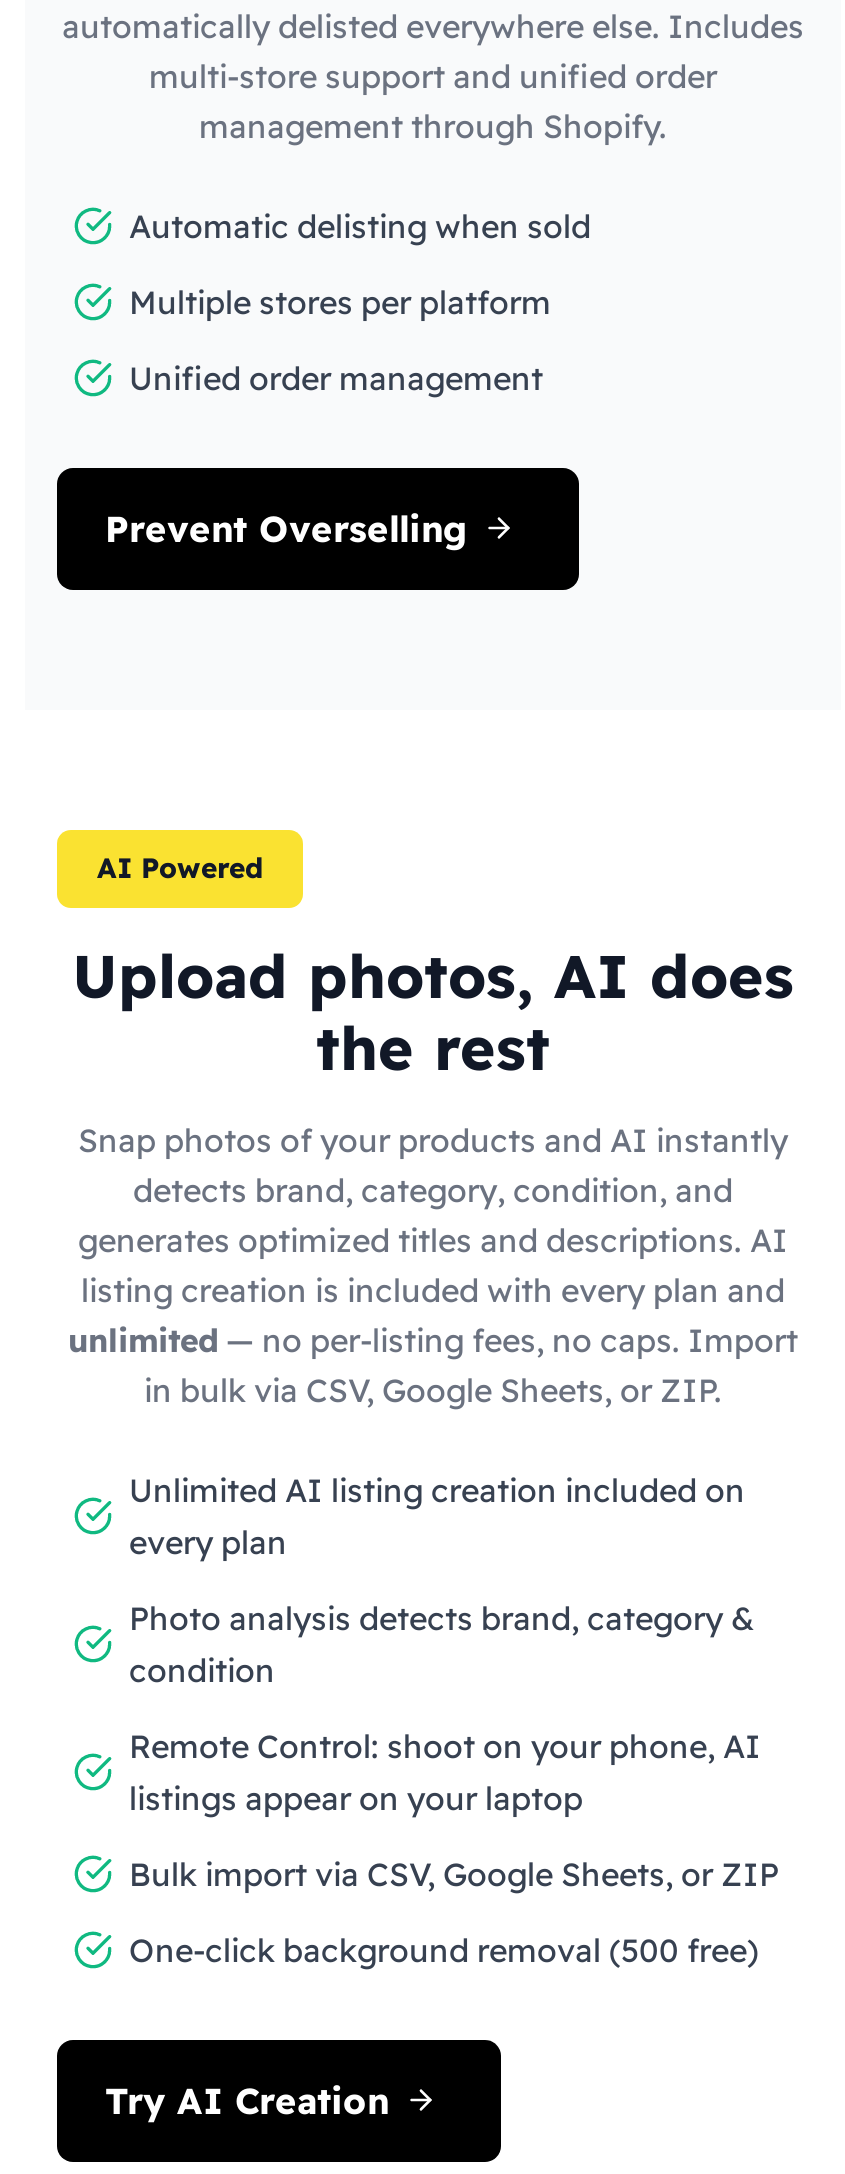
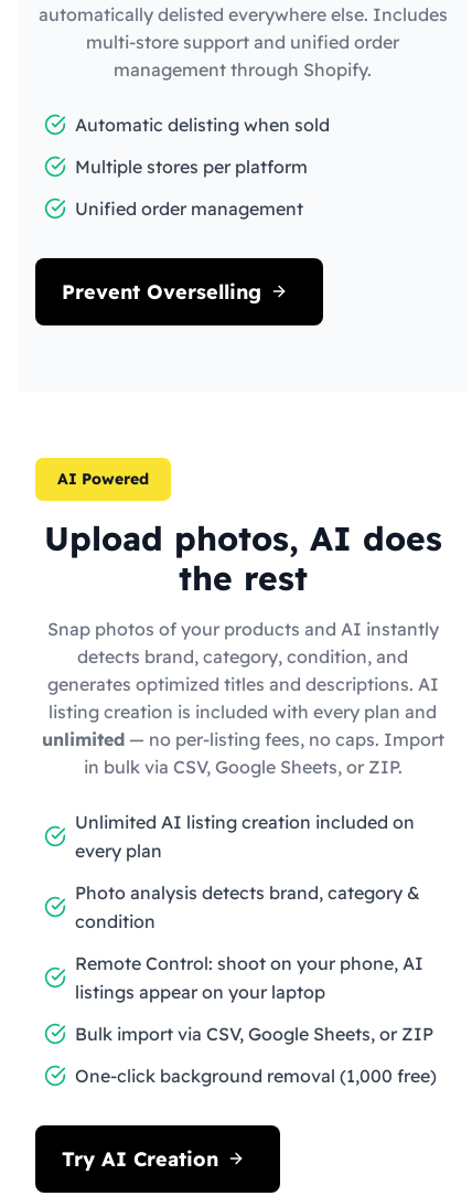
[129,1930,759,1970] One-click background removal (500 free) -> [75,1065,437,1087] One-click background removal (1,000 free)

